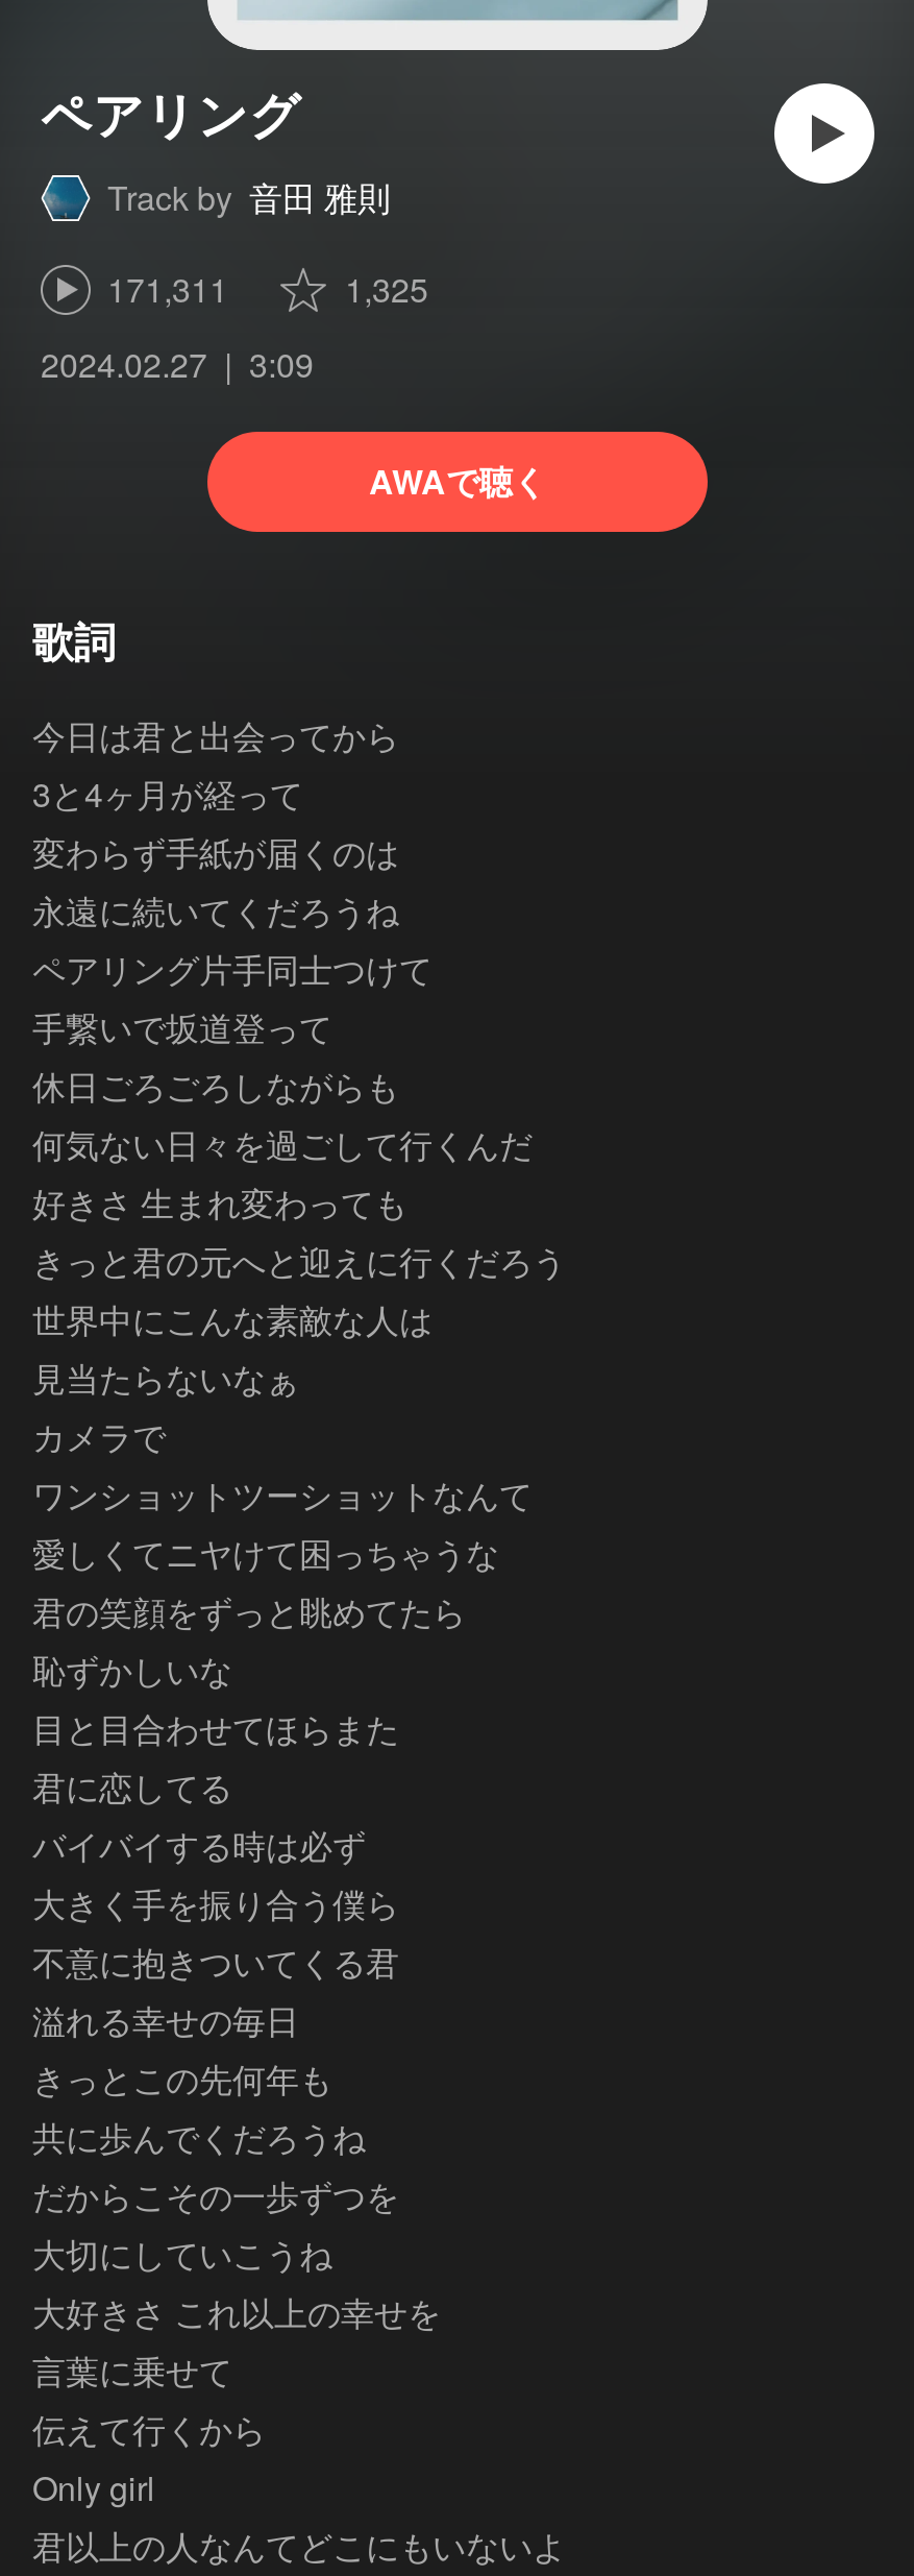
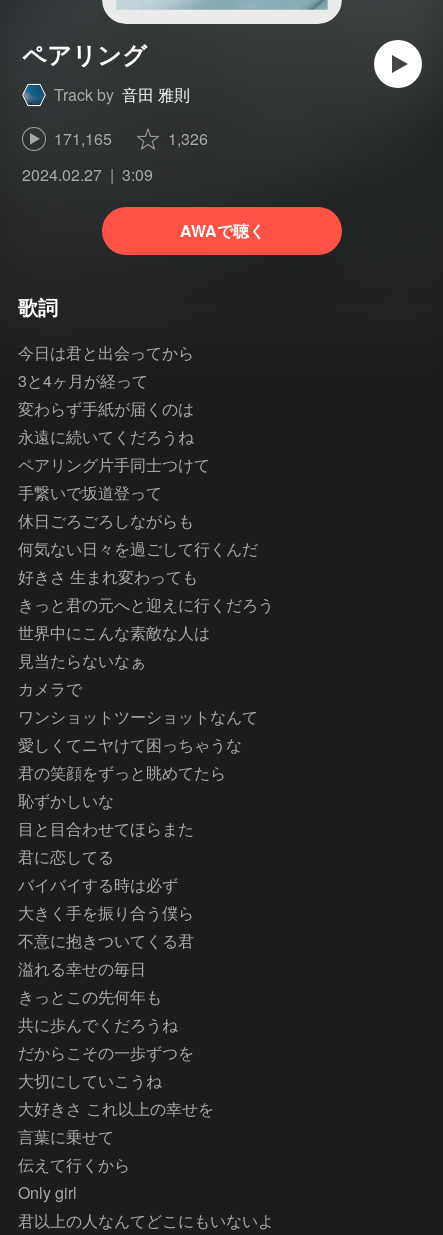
[107,265,228,313] 171,311 -> [54,127,112,150] 171,165
[345,265,428,313] 1,325 -> [168,127,208,150] 1,326

